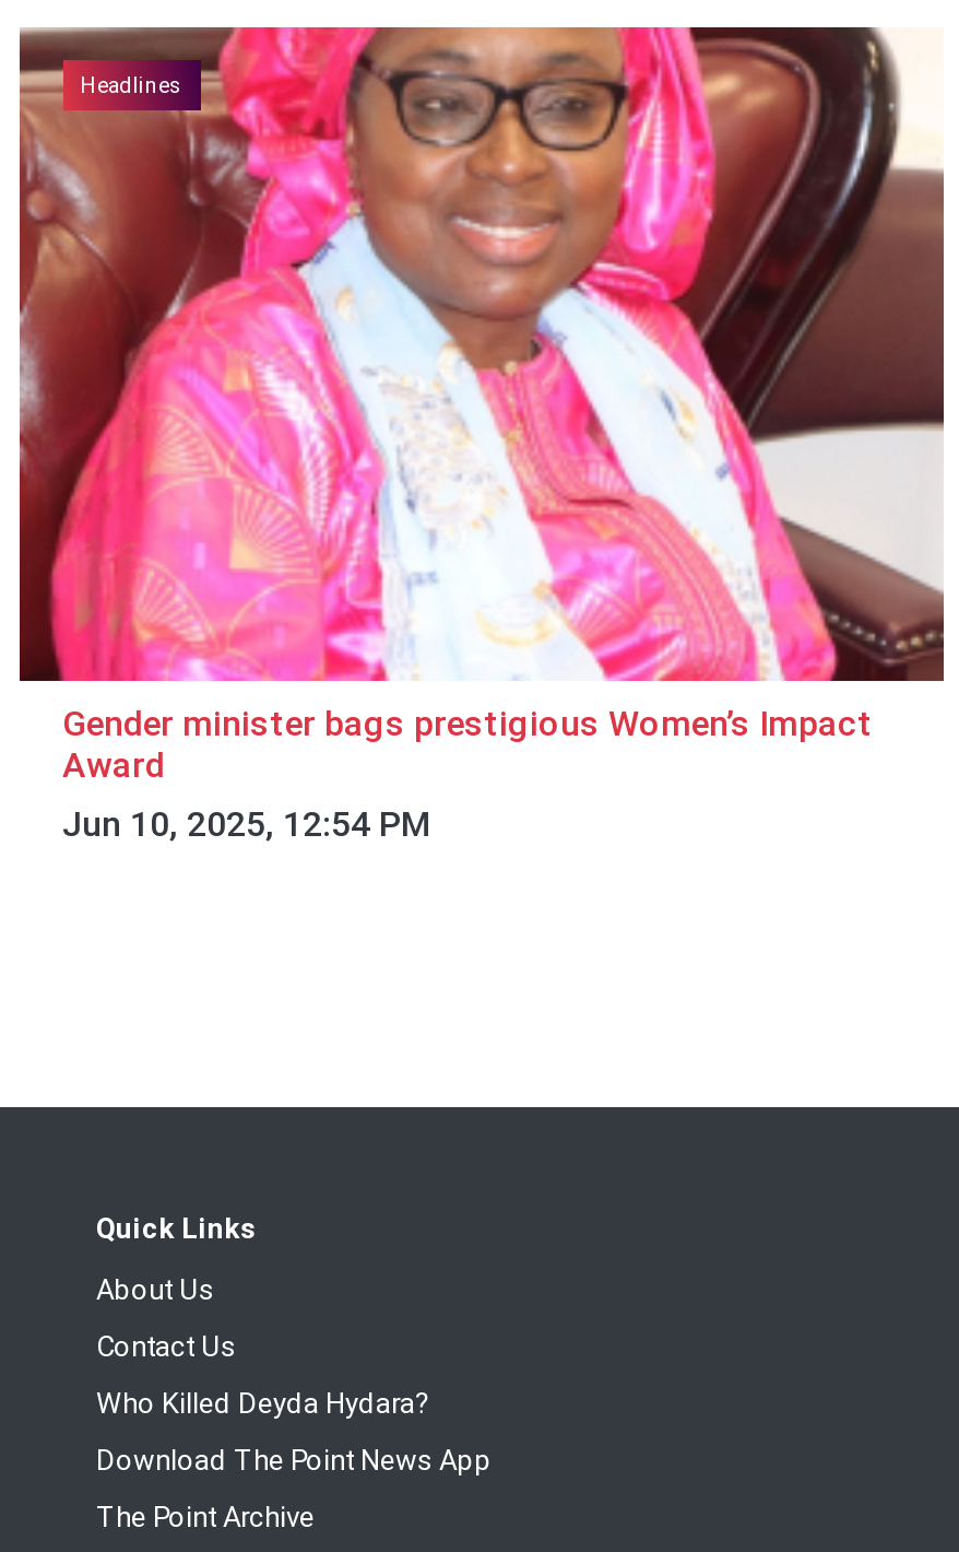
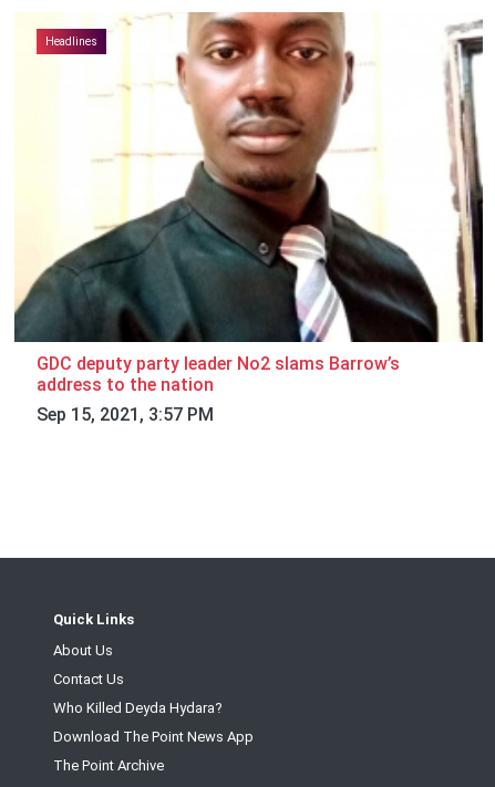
[17,24,946,844] [image] | Gender minister bags prestigious Women’s Impact | Award | Jun 10, 2025, 12:54 PM -> [13,11,484,425] [image] | GDC deputy party leader No2 slams Barrow’s | address to the nation | Sep 15, 2021, 3:57 PM

